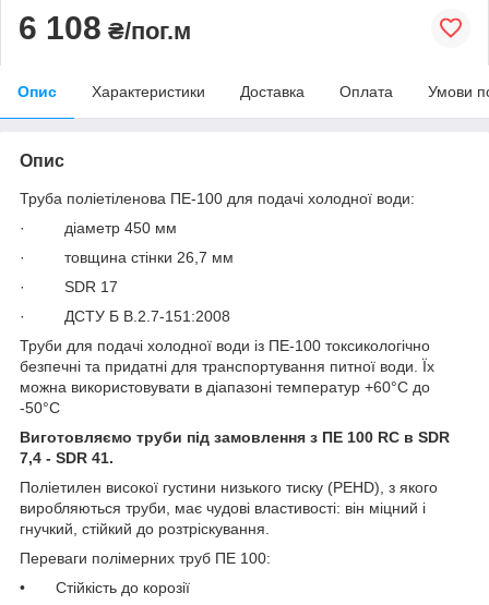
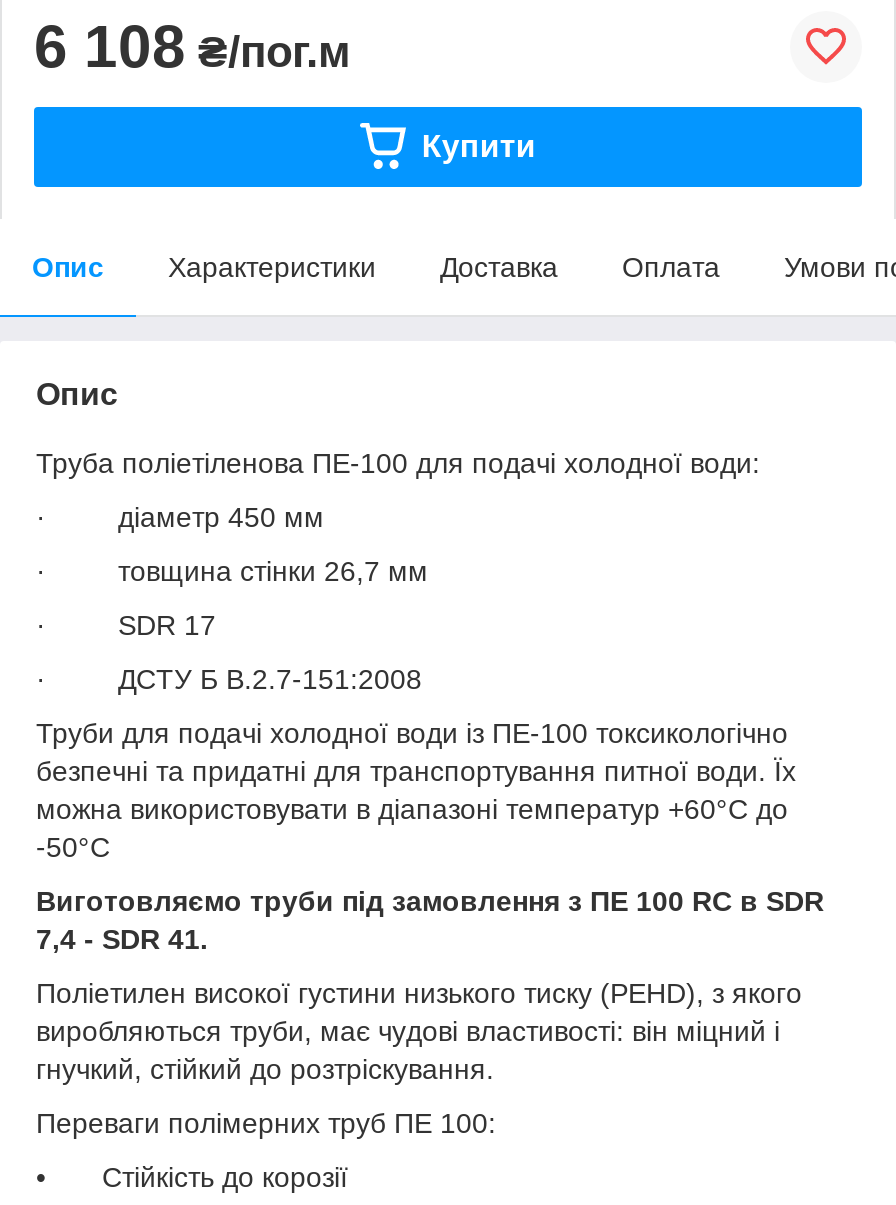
none -> [422,129,536,163] Купити

